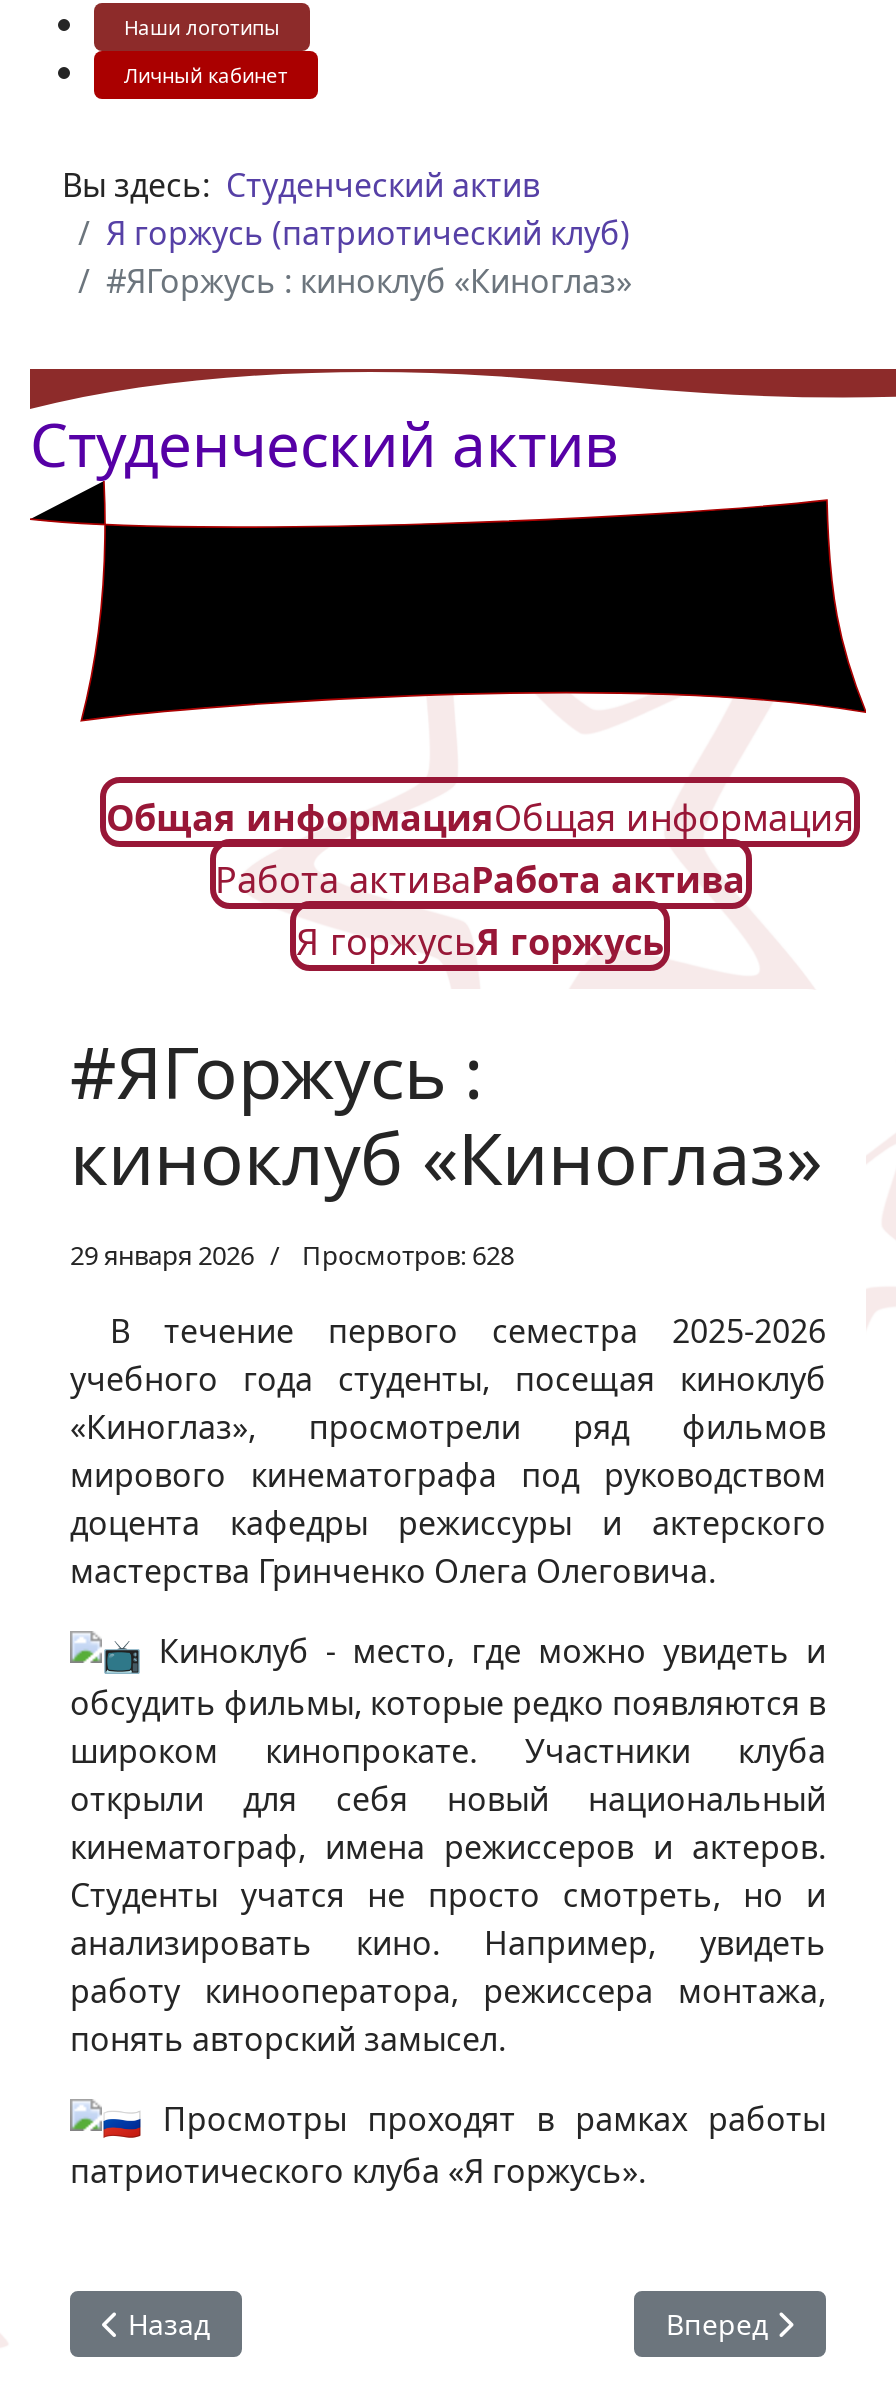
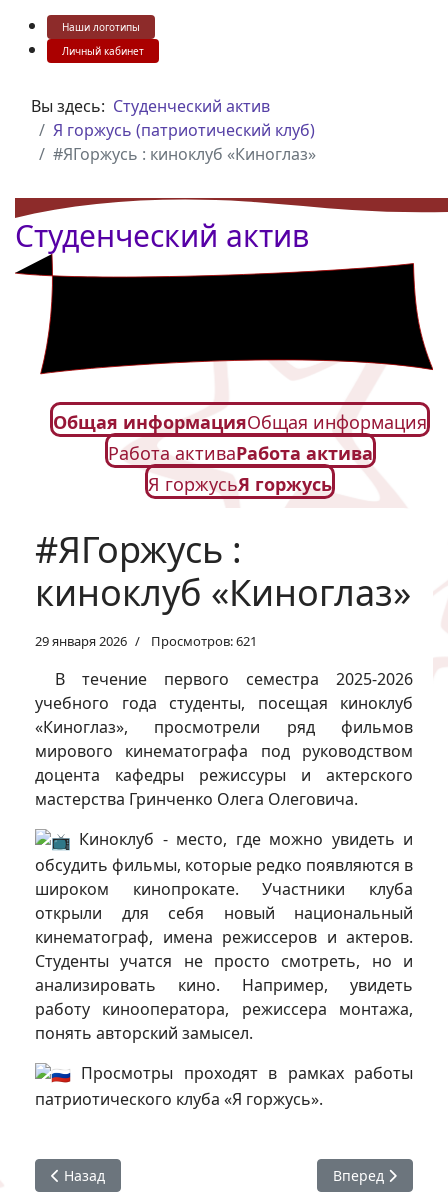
[70,1238,514,1274] 29 января 2026 Просмотров: 628 -> [35,632,257,650] 29 января 2026 Просмотров: 621

